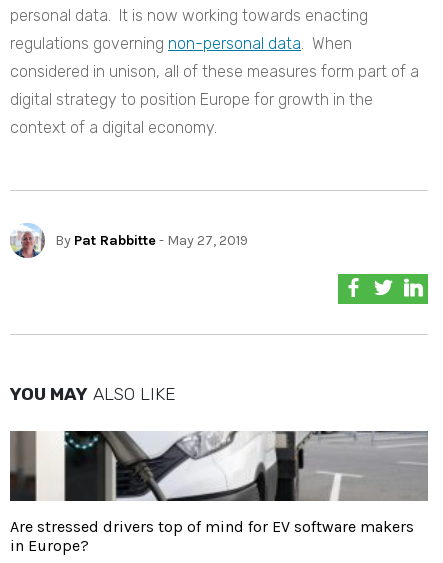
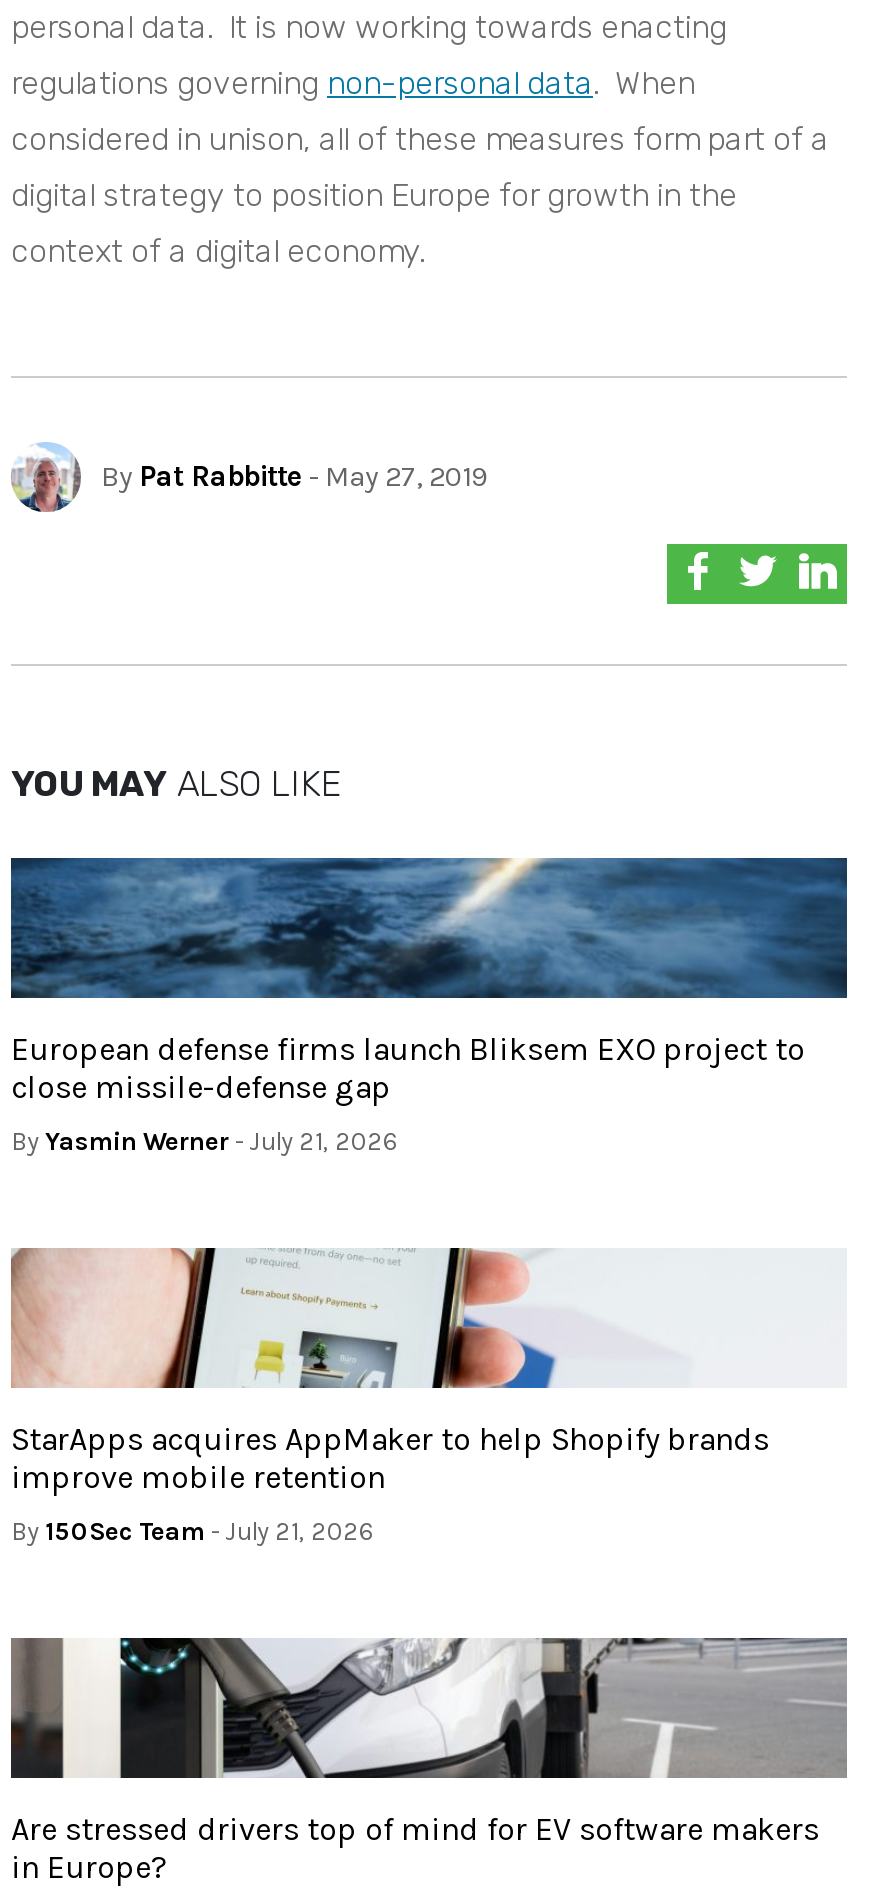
none -> [9,856,849,1156] [image] | European defense firms launch Bliksem EXO project to | close missile-defense gap | By Yasmin Werner - July 21, 2026
none -> [9,1246,769,1546] [image] | StarApps acquires AppMaker to help Shopify brands | improve mobile retention | By 150Sec Team - July 21, 2026

